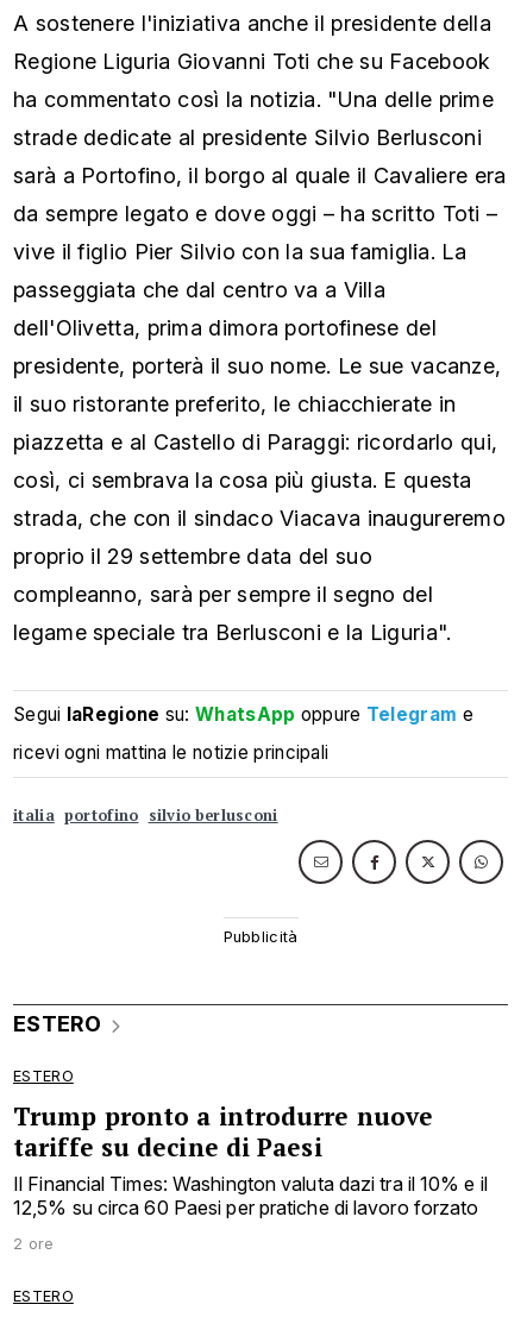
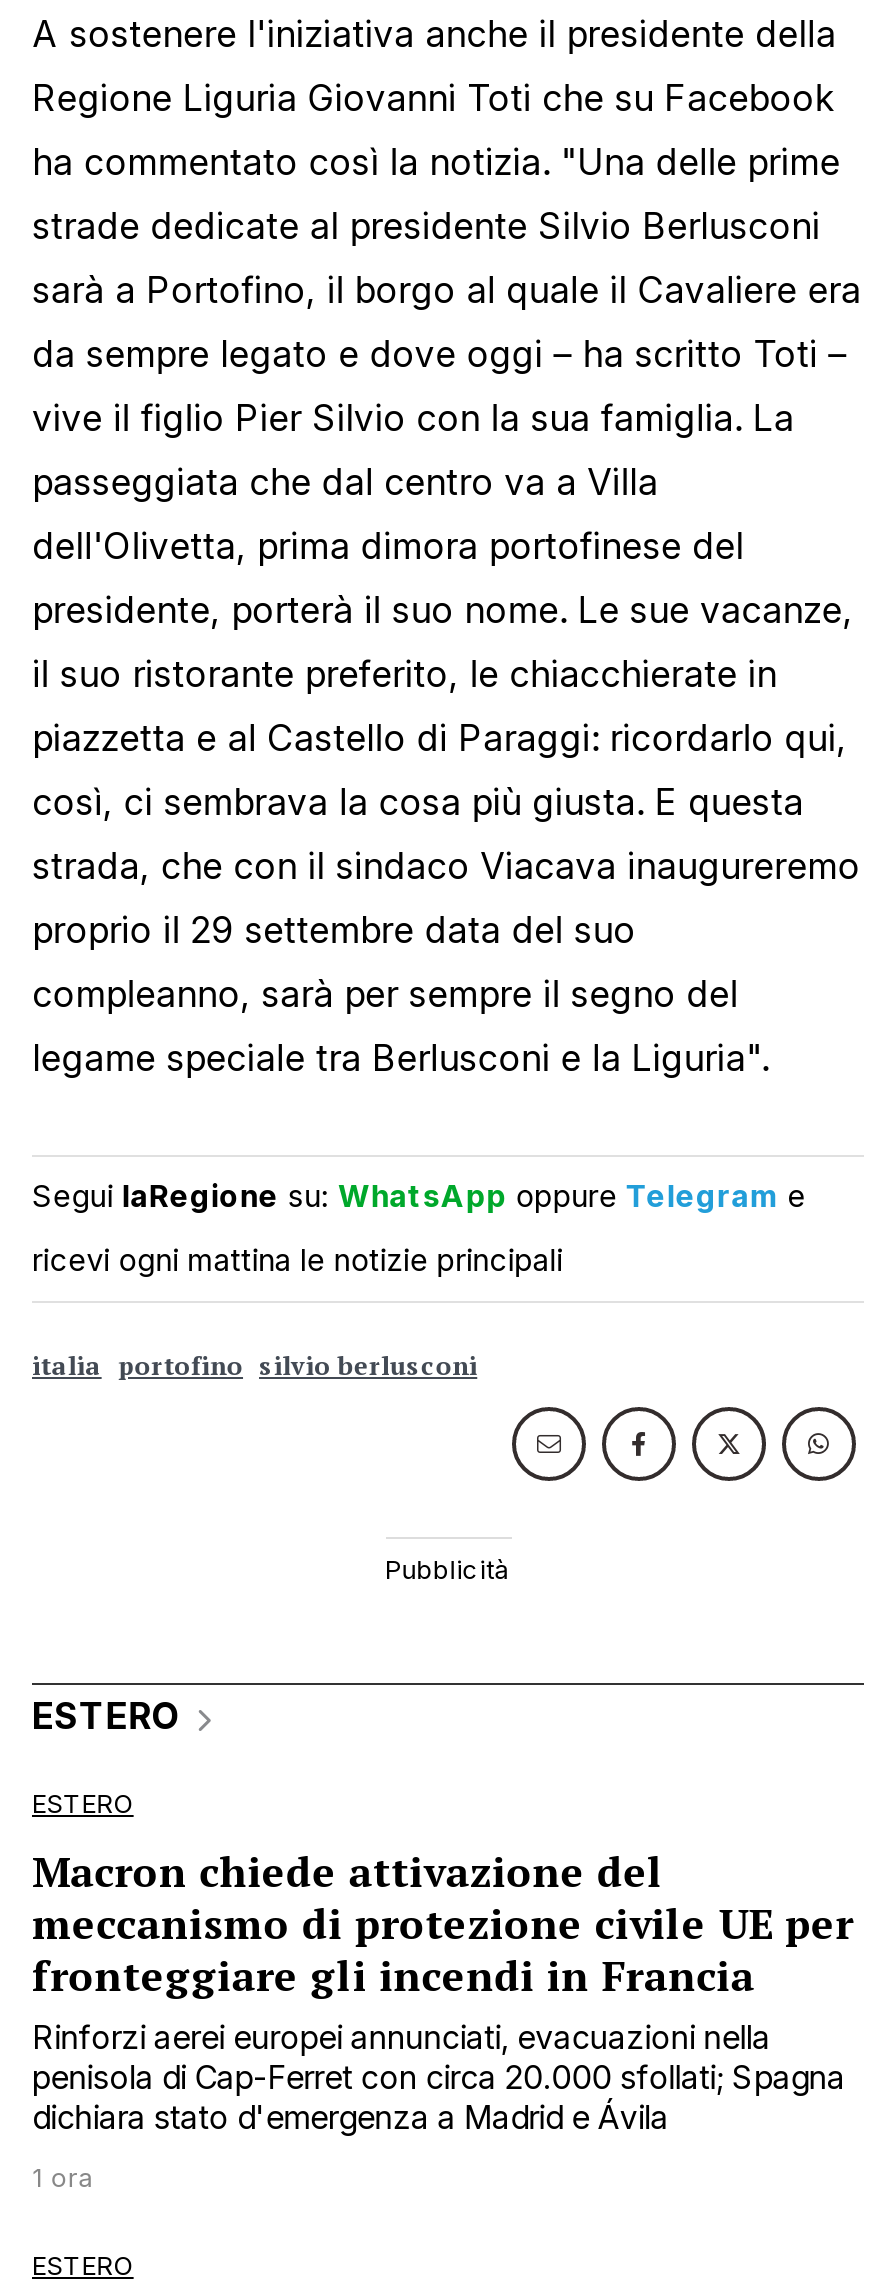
[13,1100,488,1220] Trump pronto a introdurre nuove | tariffe su decine di Paesi | Il Financial Times: Washington valuta dazi tra il 10% e il | 12,5% su circa 60 Paesi per pratiche di lavoro forzato -> [32,1844,854,2138] Macron chiede attivazione del | meccanismo di protezione civile UE per | fronteggiare gli incendi in Francia | Rinforzi aerei europei annunciati, evacuazioni nella | penisola di Cap-Ferret con circa 20.000 sfollati; Spagna | dichiara stato d'emergenza a Madrid e Ávila
[13,1235,54,1253] 2 ore -> [32,2164,95,2194] 1 ora

